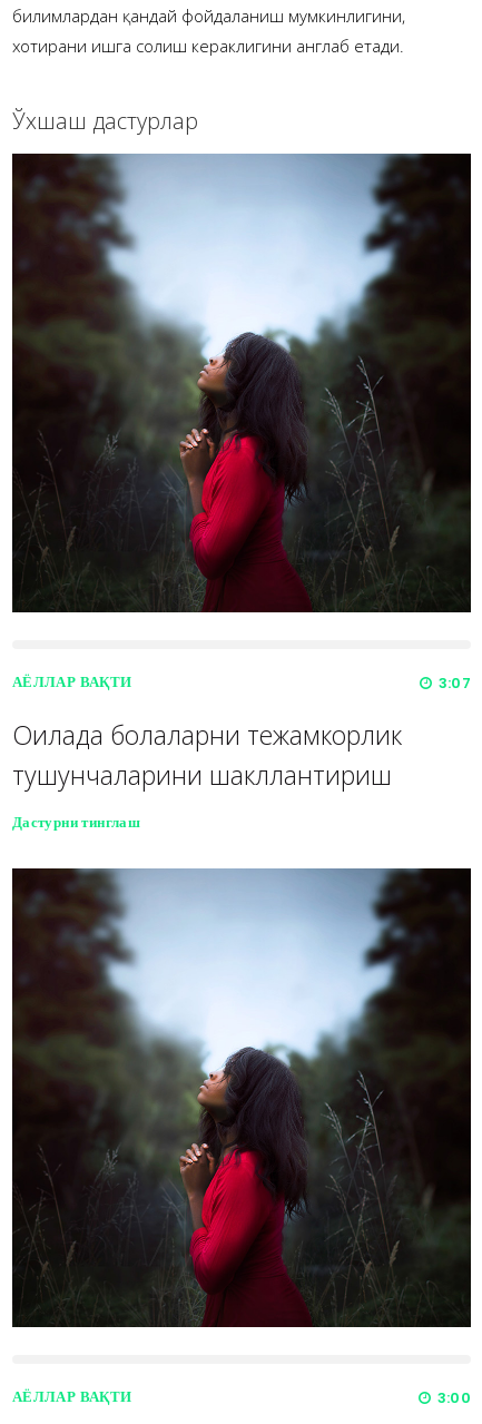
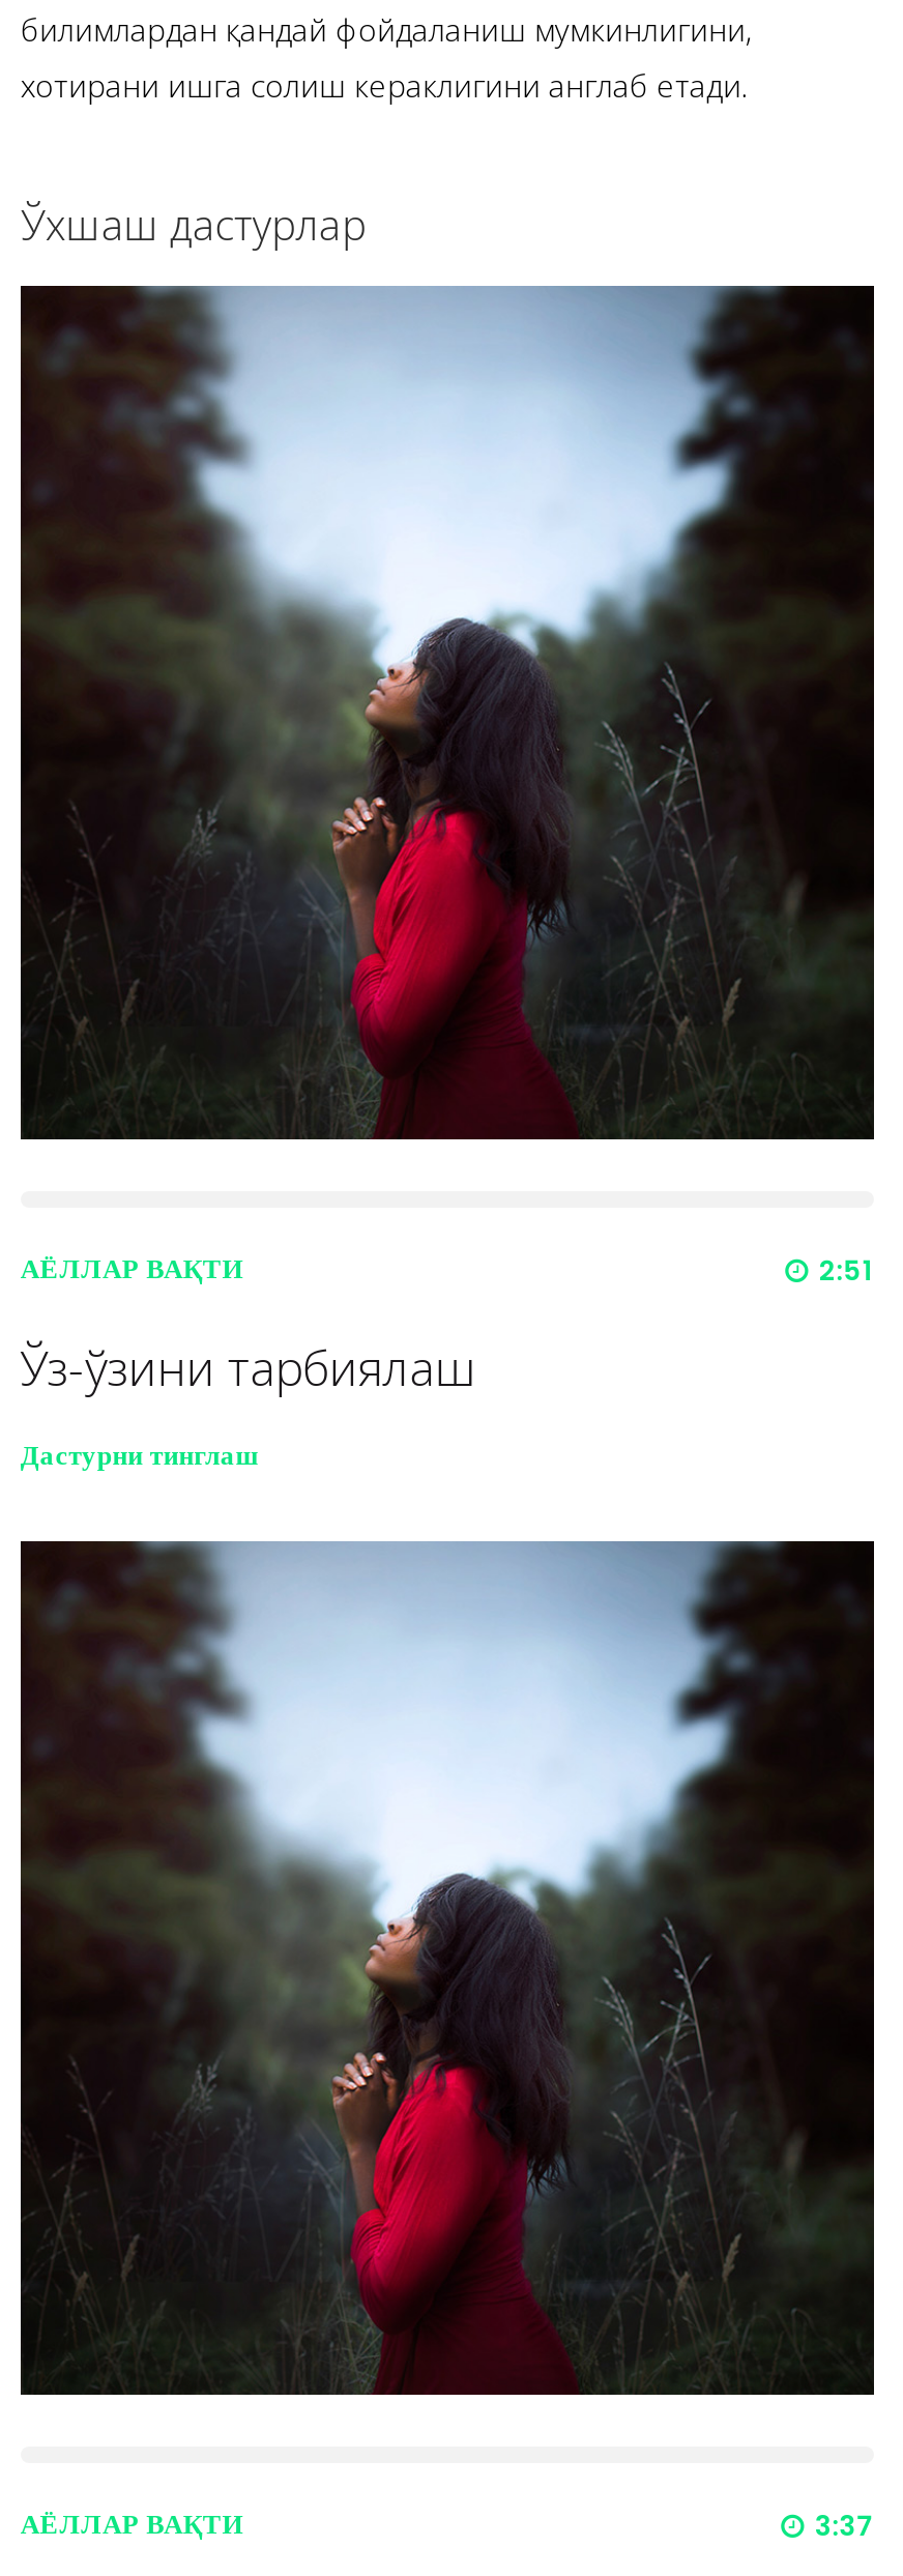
[438,673,471,694] 3:07 -> [819,1252,874,1291] 2:51
[12,717,402,793] Оилада болаларни тежамкорлик | тушунчаларини шакллантириш -> [21,1335,474,1401] Ўз-ўзини тарбиялаш
[437,1388,471,1409] 3:00 -> [815,2507,874,2547] 3:37

